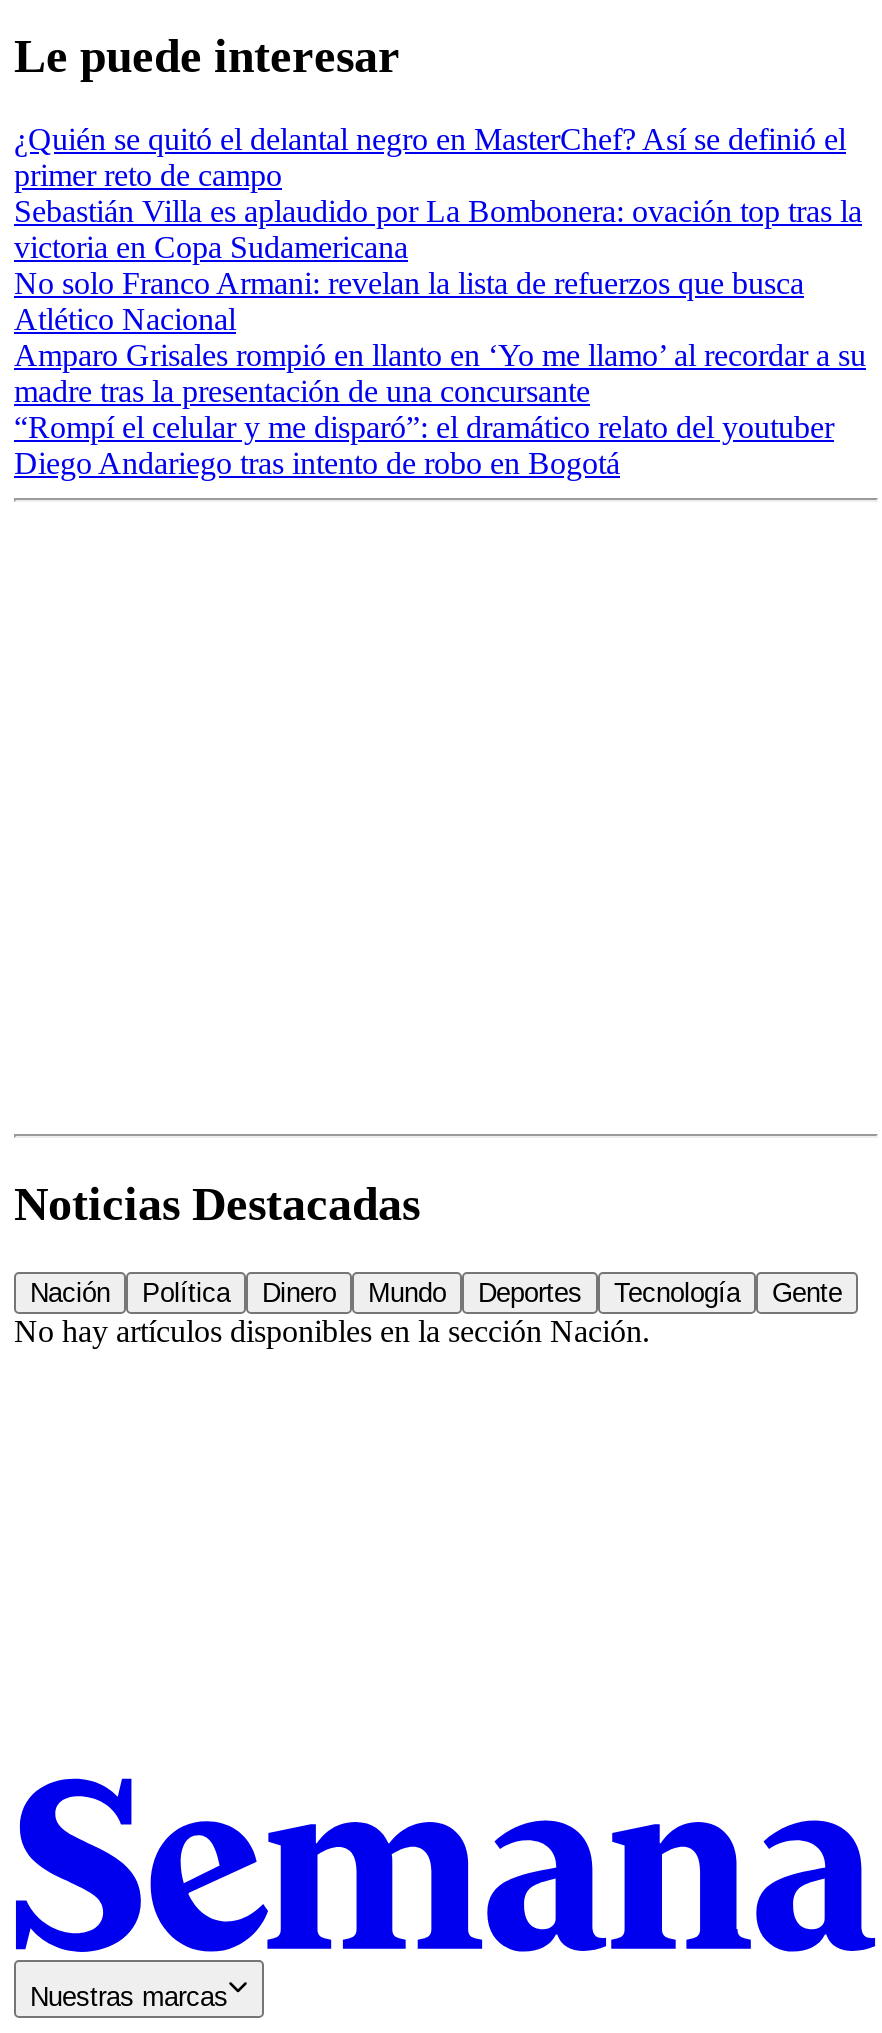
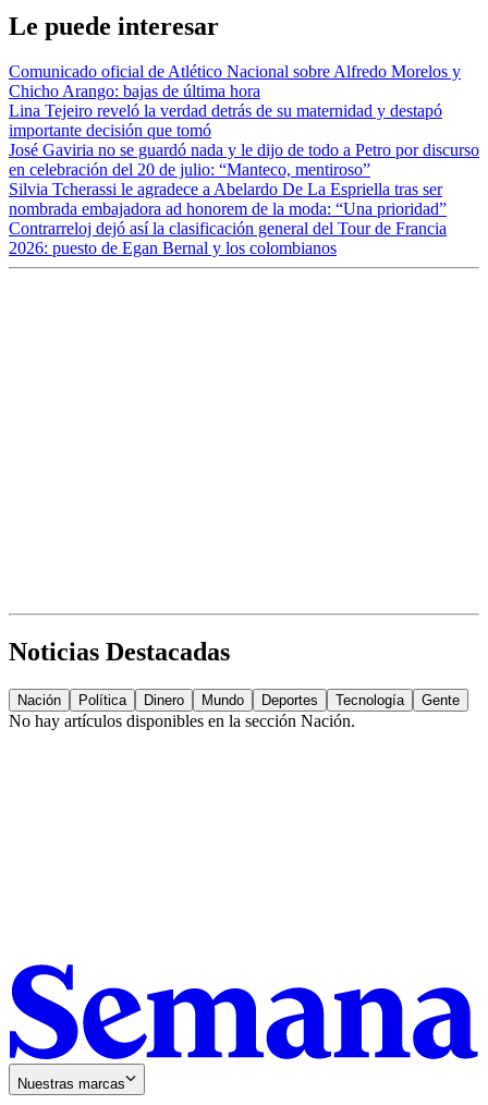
[14,123,866,481] ¿Quién se quitó el delantal negro en MasterChef? Así se definió el | primer reto de campo | Sebastián Villa es aplaudido por La Bombonera: ovación top tras la | victoria en Copa Sudamericana | No solo Franco Armani: revelan la lista de refuerzos que busca | Atlético Nacional | Amparo Grisales rompió en llanto en ‘Yo me llamo’ al recordar a su | madre tras la presentación de una concursante | “Rompí el celular y me disparó”: el dramático relato del youtuber | Diego Andariego tras intento de robo en Bogotá -> [9,63,479,258] Comunicado oficial de Atlético Nacional sobre Alfredo Morelos y | Chicho Arango: bajas de última hora | Lina Tejeiro reveló la verdad detrás de su maternidad y destapó | importante decisión que tomó | José Gaviria no se guardó nada y le dijo de todo a Petro por discurso | en celebración del 20 de julio: “Manteco, mentiroso” | Silvia Tcherassi le agradece a Abelardo De La Espriella tras ser | nombrada embajadora ad honorem de la moda: “Una prioridad” | Contrarreloj dejó así la clasificación general del Tour de Francia | 2026: puesto de Egan Bernal y los colombianos

